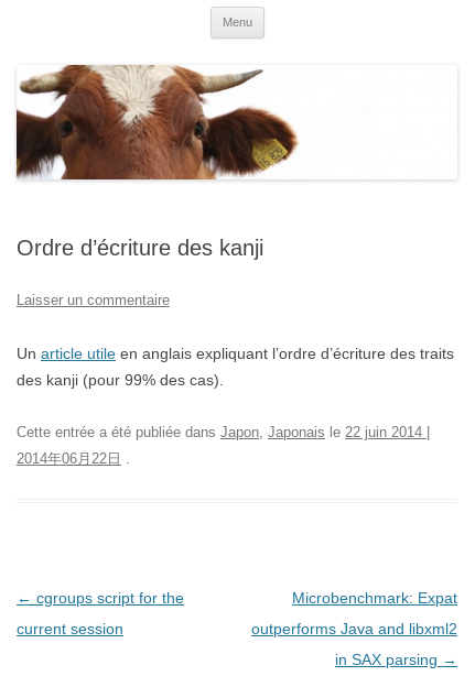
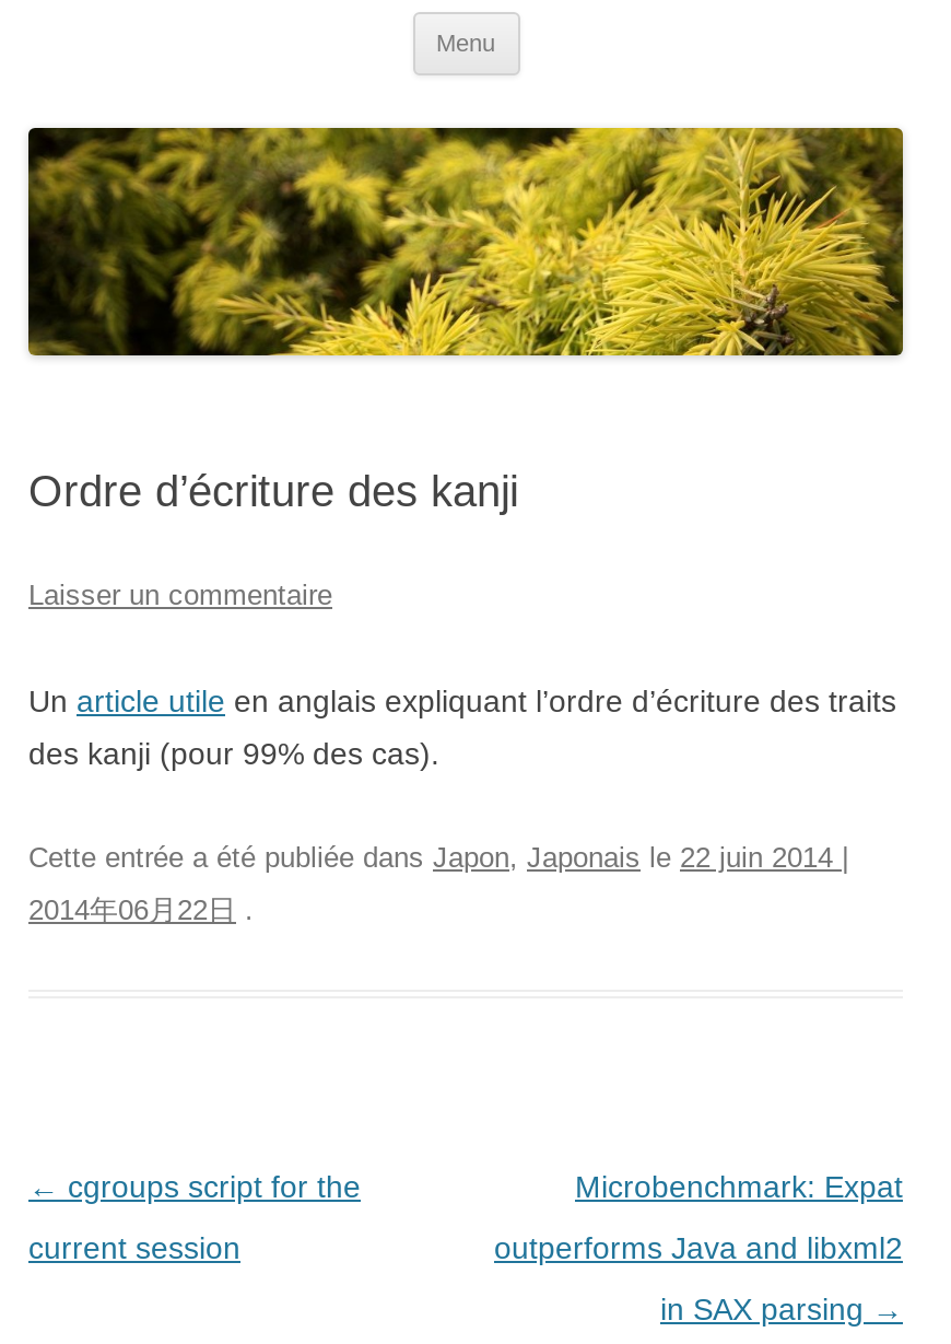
[17,64,457,181] [image] -> [26,126,905,358] [image]

